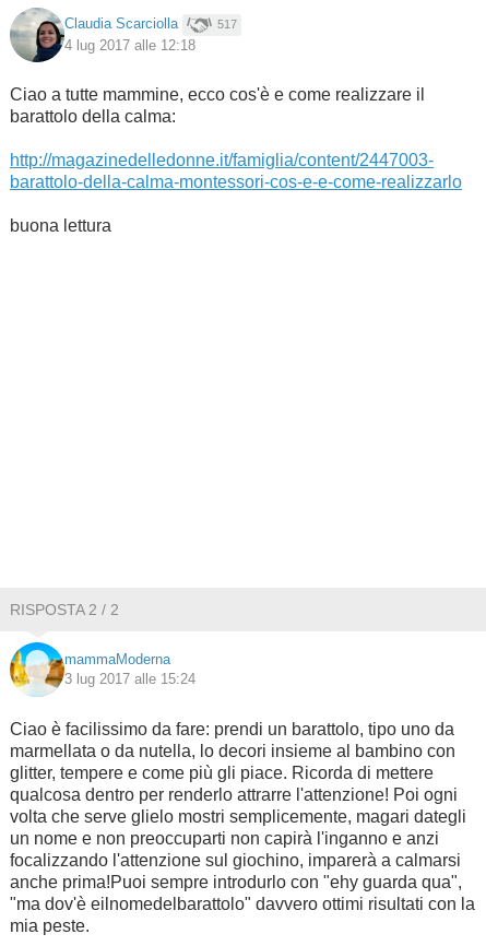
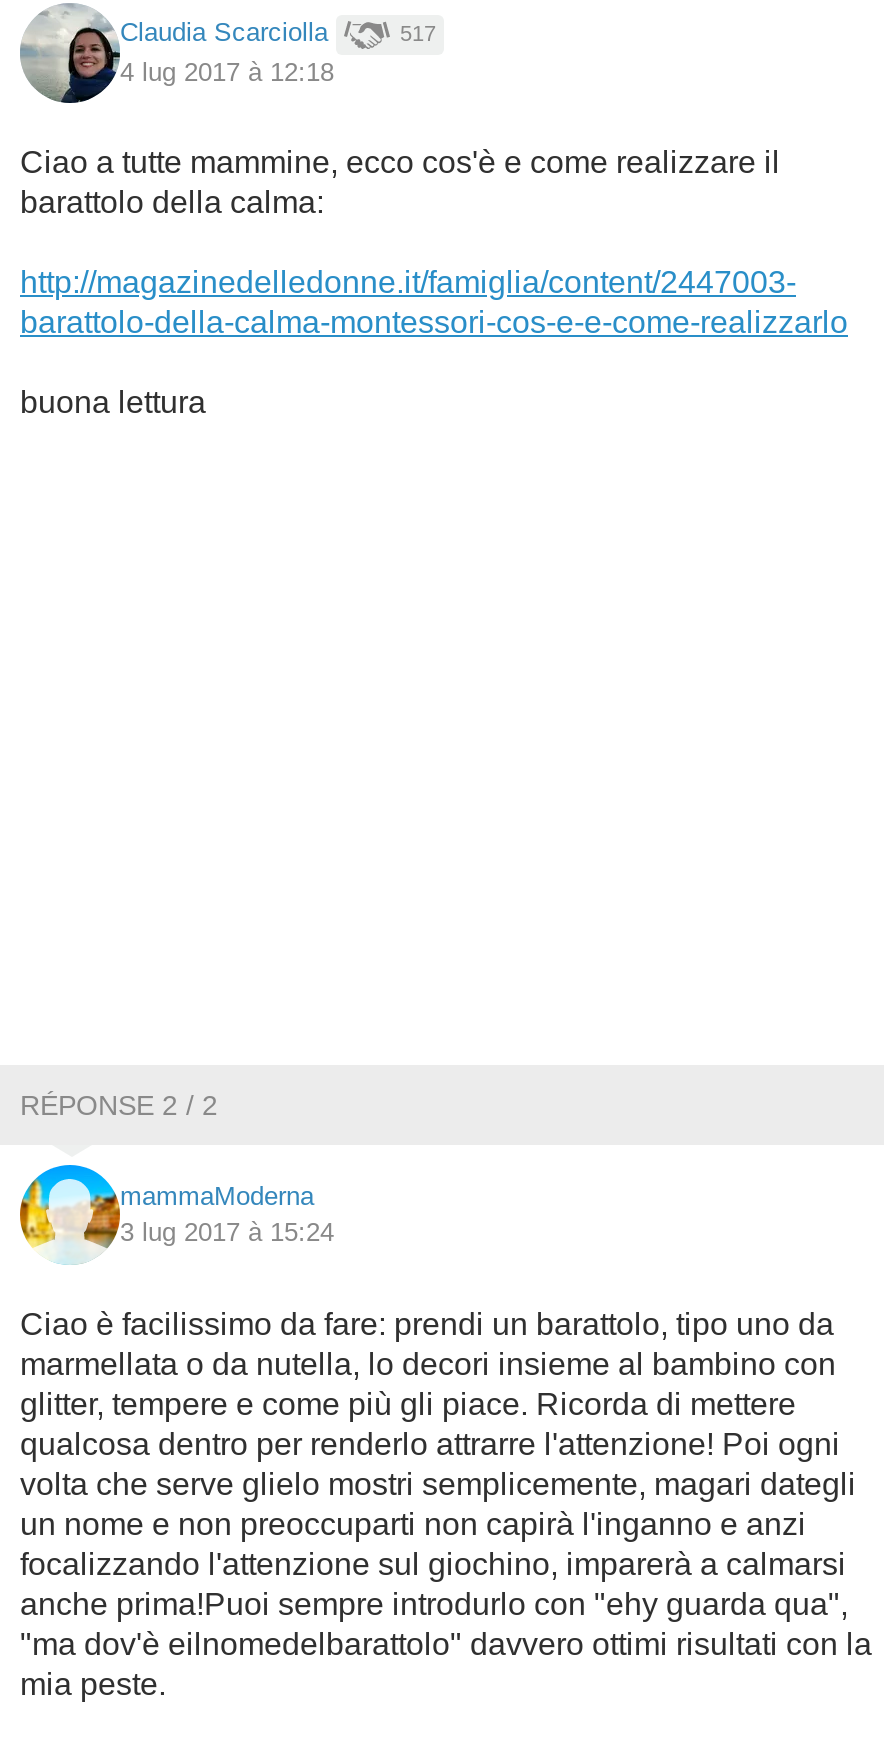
[64,37,195,54] 4 lug 2017 alle 12:18 -> [120,57,334,87] 4 lug 2017 à 12:18
[10,601,119,618] RISPOSTA 2 / 2 -> [20,1089,218,1121] RÉPONSE 2 / 2
[64,671,195,687] 3 lug 2017 alle 15:24 -> [120,1217,334,1247] 3 lug 2017 à 15:24

